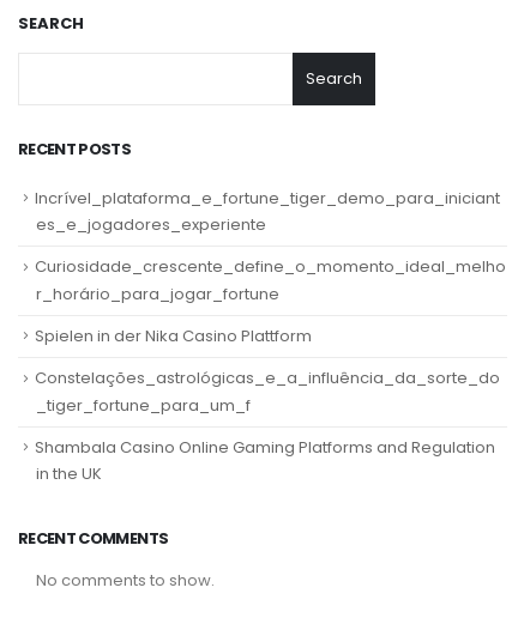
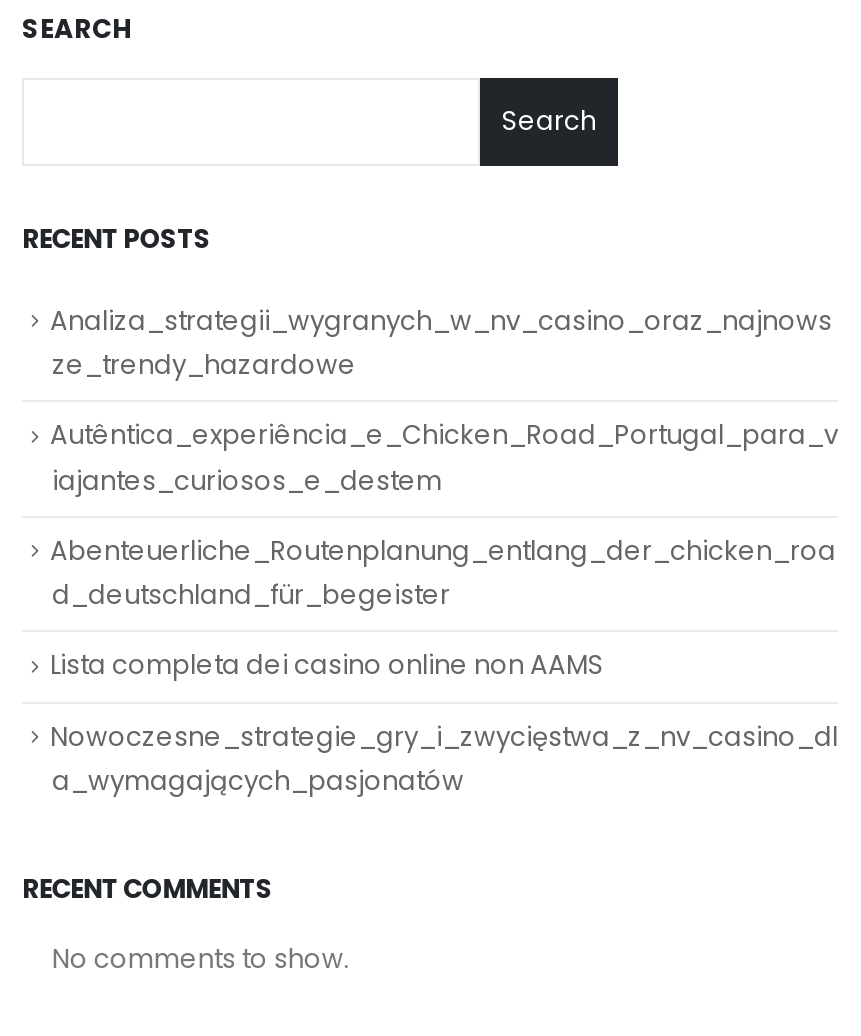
[35,187,500,236] Incrível_plataforma_e_fortune_tiger_demo_para_iniciant | es_e_jogadores_experiente -> [50,302,832,385] Analiza_strategii_wygranych_w_nv_casino_oraz_najnows | ze_trendy_hazardowe
[35,255,506,305] Curiosidade_crescente_define_o_momento_ideal_melho | r_horário_para_jogar_fortune -> [50,417,838,499] Autêntica_experiência_e_Chicken_Road_Portugal_para_v | iajantes_curiosos_e_destem
[35,324,312,347] Spielen in der Nika Casino Plattform -> [50,531,836,614] Abenteuerliche_Routenplanung_entlang_der_chicken_roa | d_deutschland_für_begeister
[35,367,500,416] Constelações_astrológicas_e_a_influência_da_sorte_do | _tiger_fortune_para_um_f -> [50,646,604,684] Lista completa dei casino online non AAMS
[35,435,495,485] Shambala Casino Online Gaming Platforms and Regulation | in the UK -> [50,717,838,800] Nowoczesne_strategie_gry_i_zwycięstwa_z_nv_casino_dl | a_wymagających_pasjonatów

